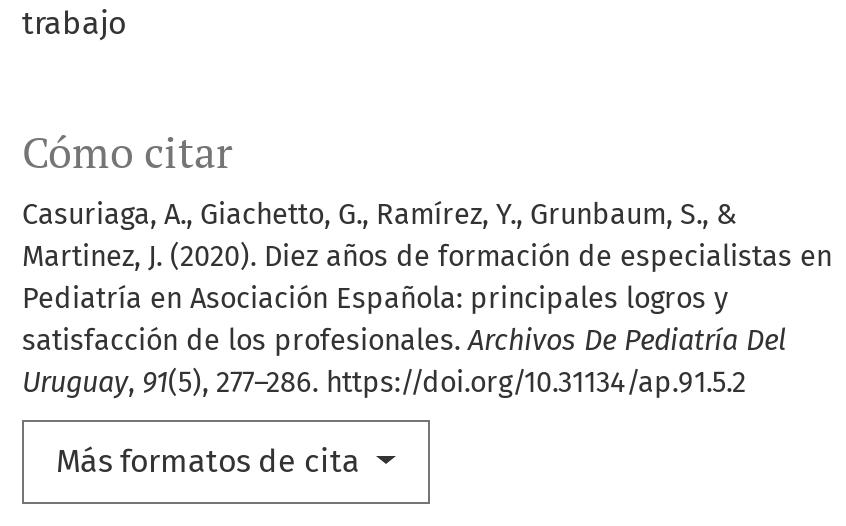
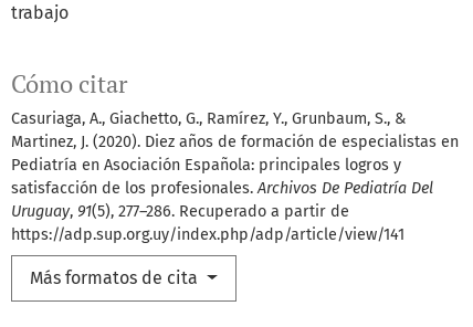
[22,367,746,401] Uruguay, 91(5), 277–286. https://doi.org/10.31134/ap.91.5.2 -> [11,203,404,245] Uruguay, 91(5), 277–286. Recuperado a partir de | https://adp.sup.org.uy/index.php/adp/article/view/141

